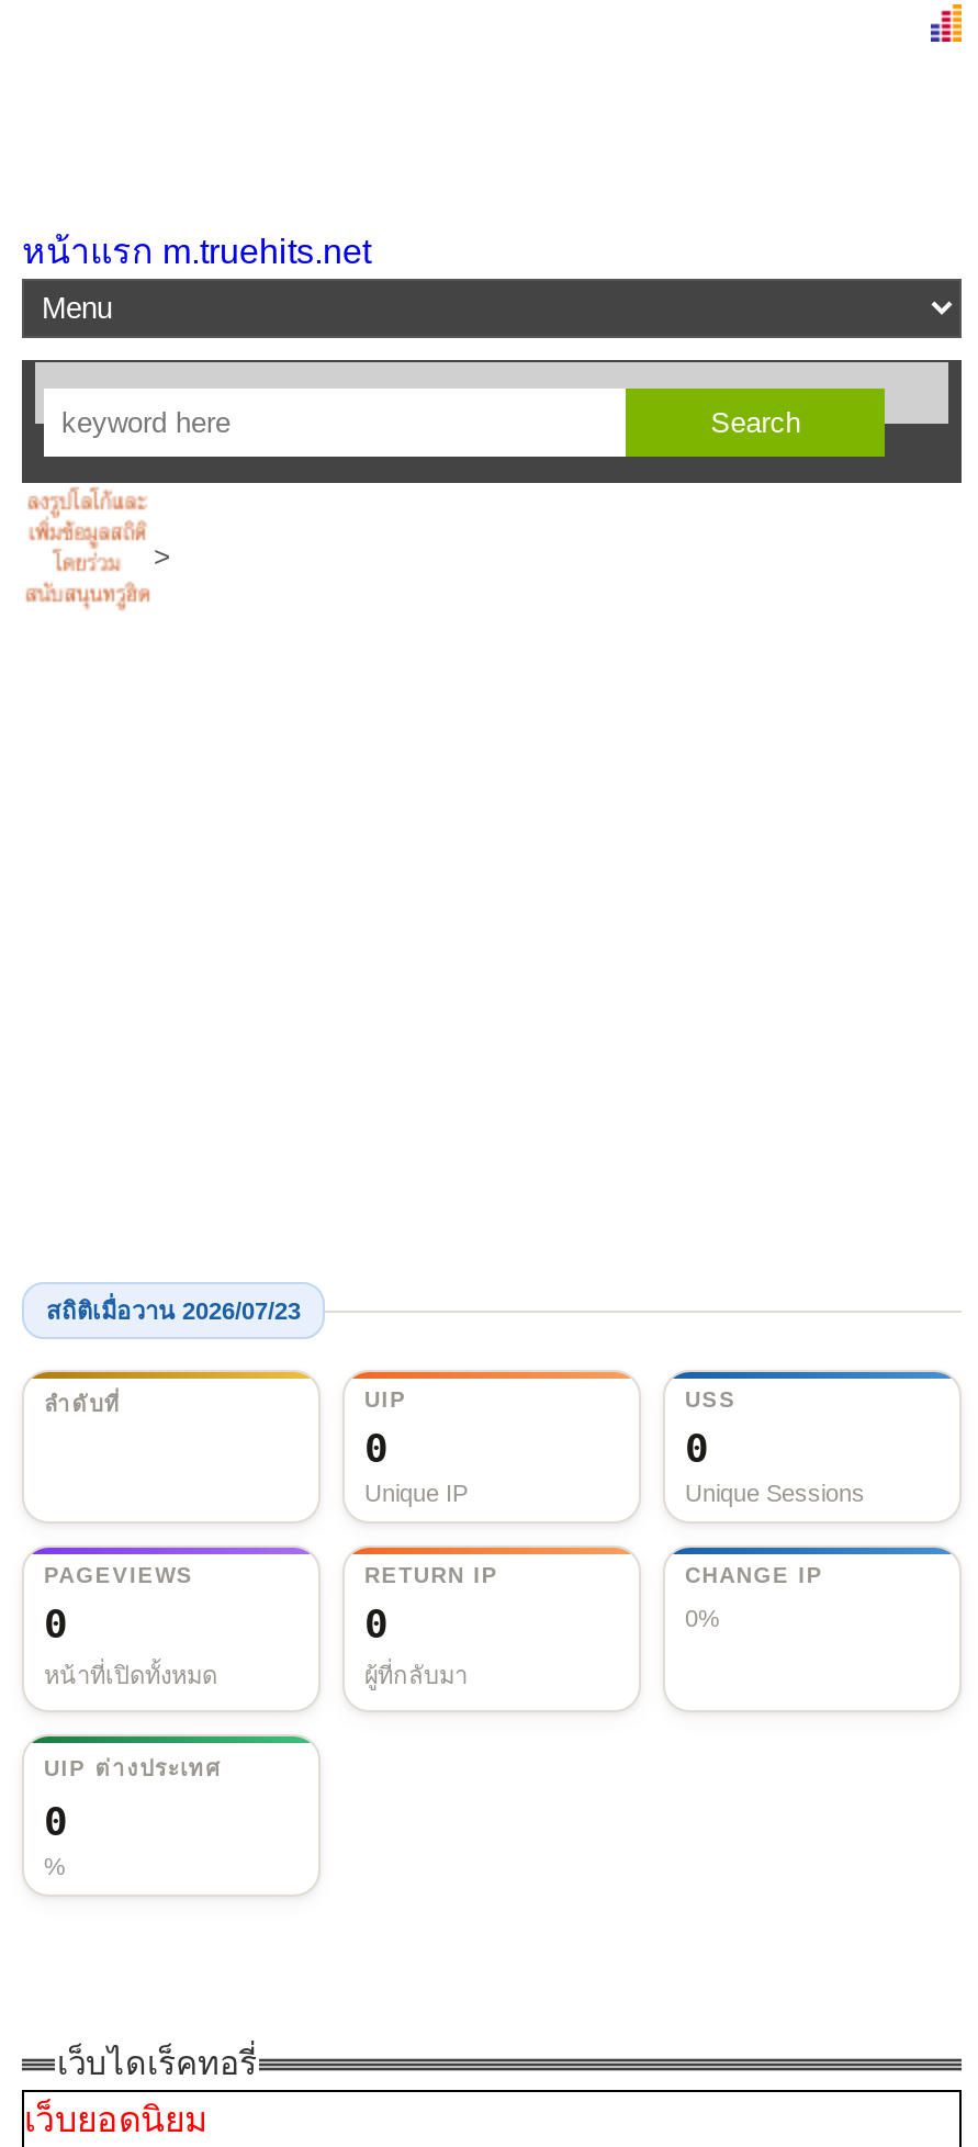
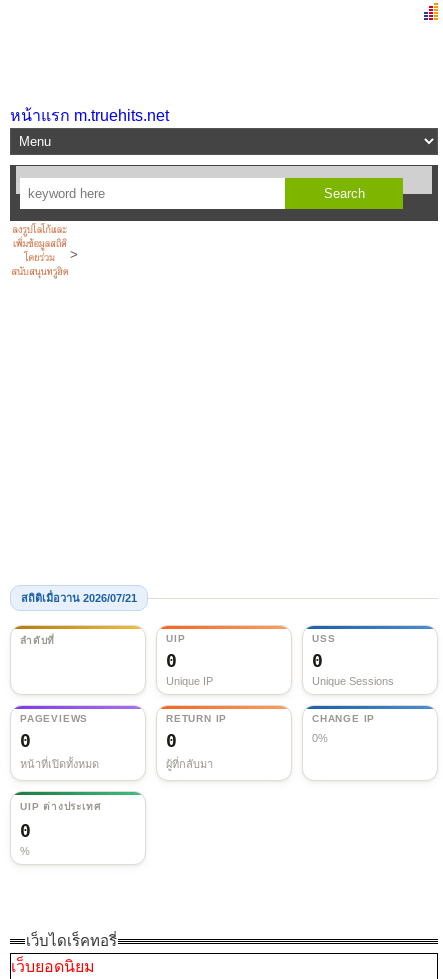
[46,1297,301,1324] สถิติเมื่อวาน 2026/07/23 -> [21,592,137,604] สถิติเมื่อวาน 2026/07/21

